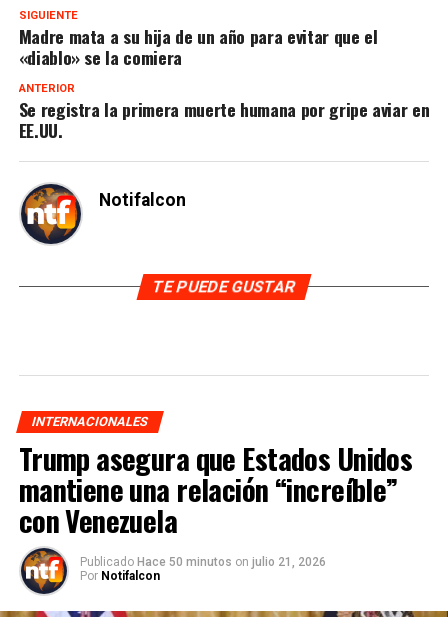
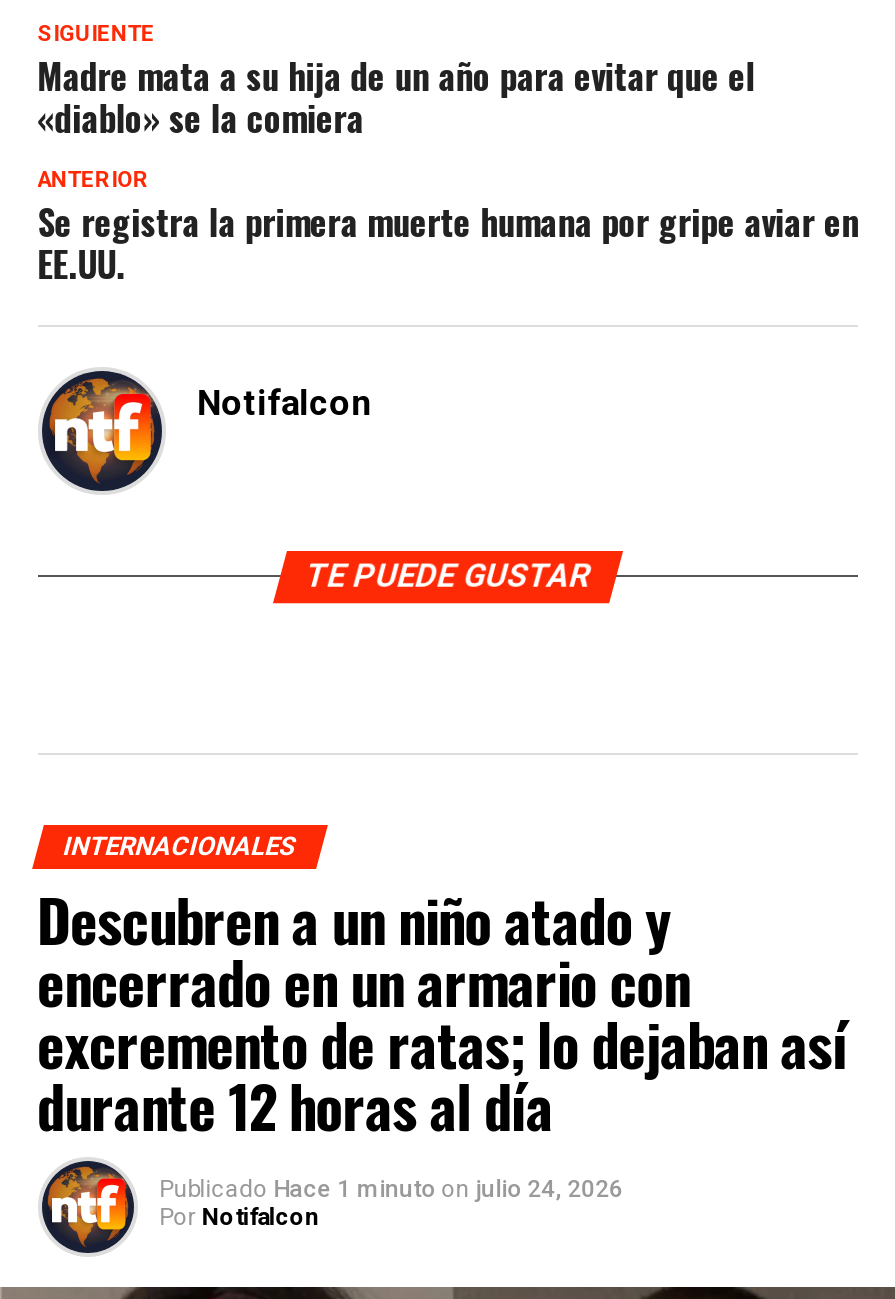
[19,437,412,569] Trump asegura que Estados Unidos | mantiene una relación “increíble” | con Venezuela | Publicado Hace 50 minutos on julio 21, 2026 -> [37,876,847,1202] Descubren a un niño atado y | encerrado en un armario con | excremento de ratas; lo dejaban así | durante 12 horas al día | Publicado Hace 1 minuto on julio 24, 2026

